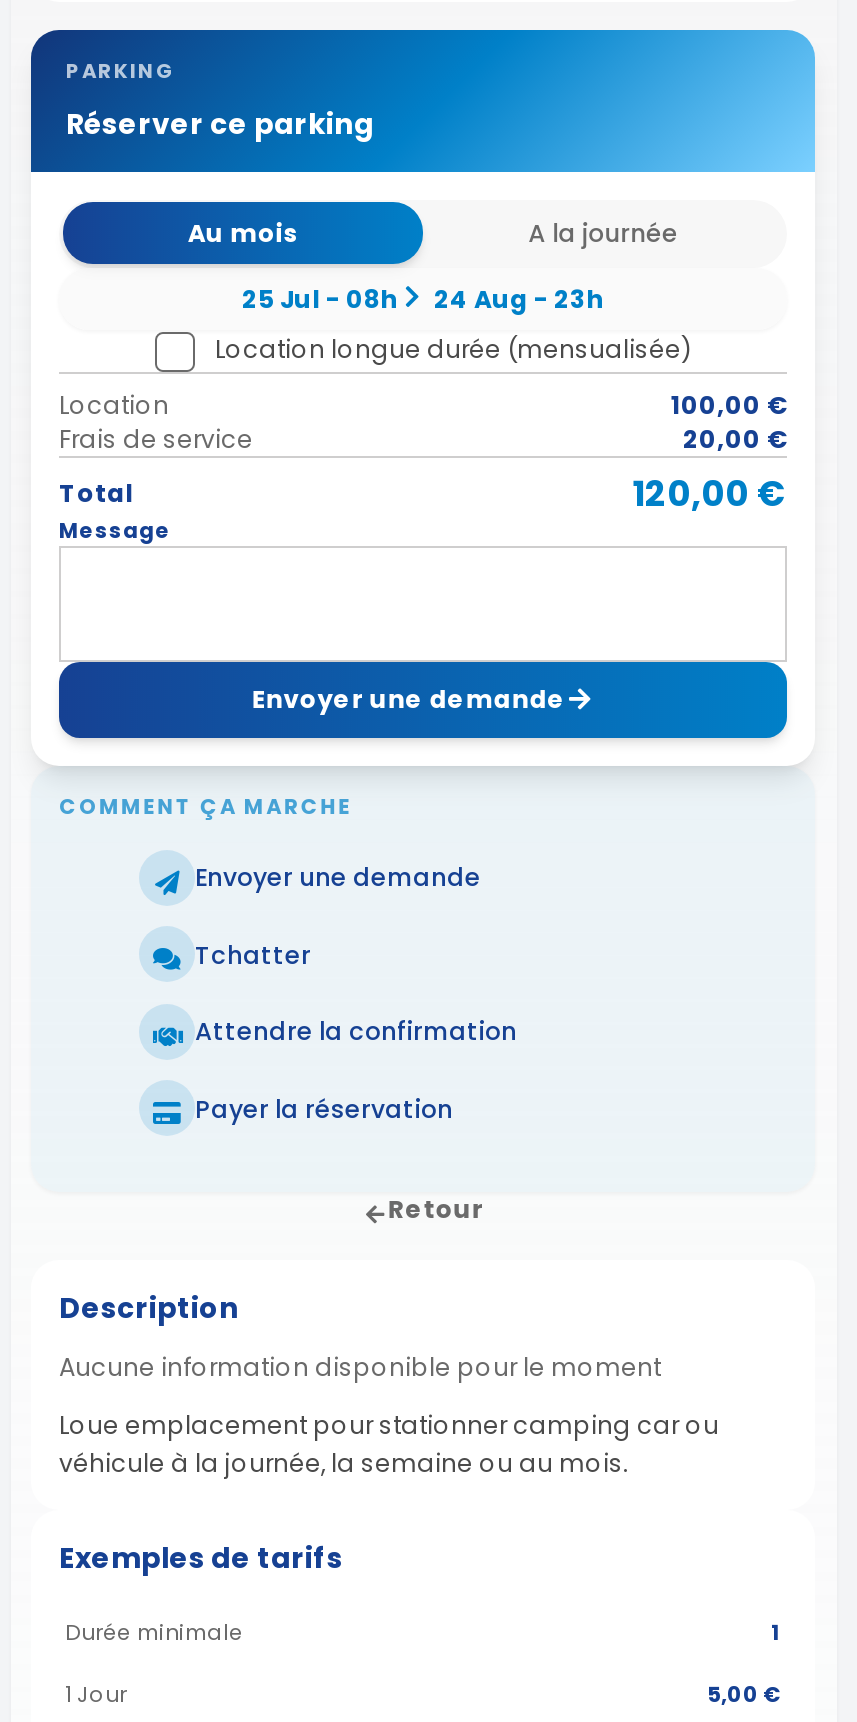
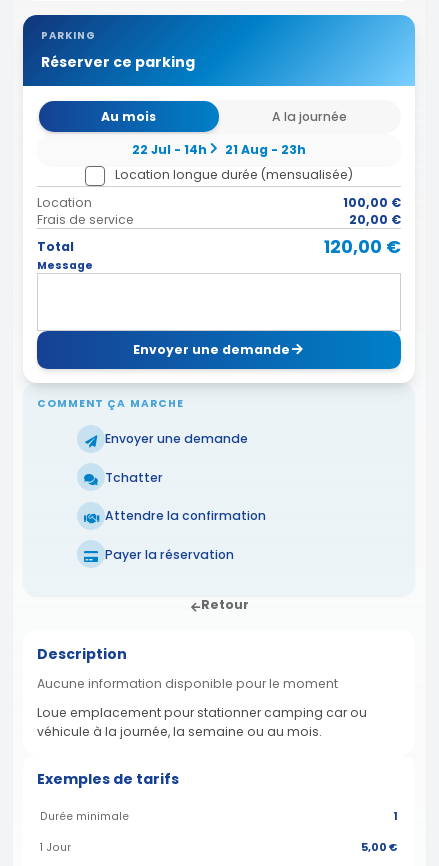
[242,282,398,316] 25 Jul - 08h -> [132,141,207,158] 22 Jul - 14h
[434,282,604,316] 24 Aug - 23h -> [225,141,306,158] 21 Aug - 23h

